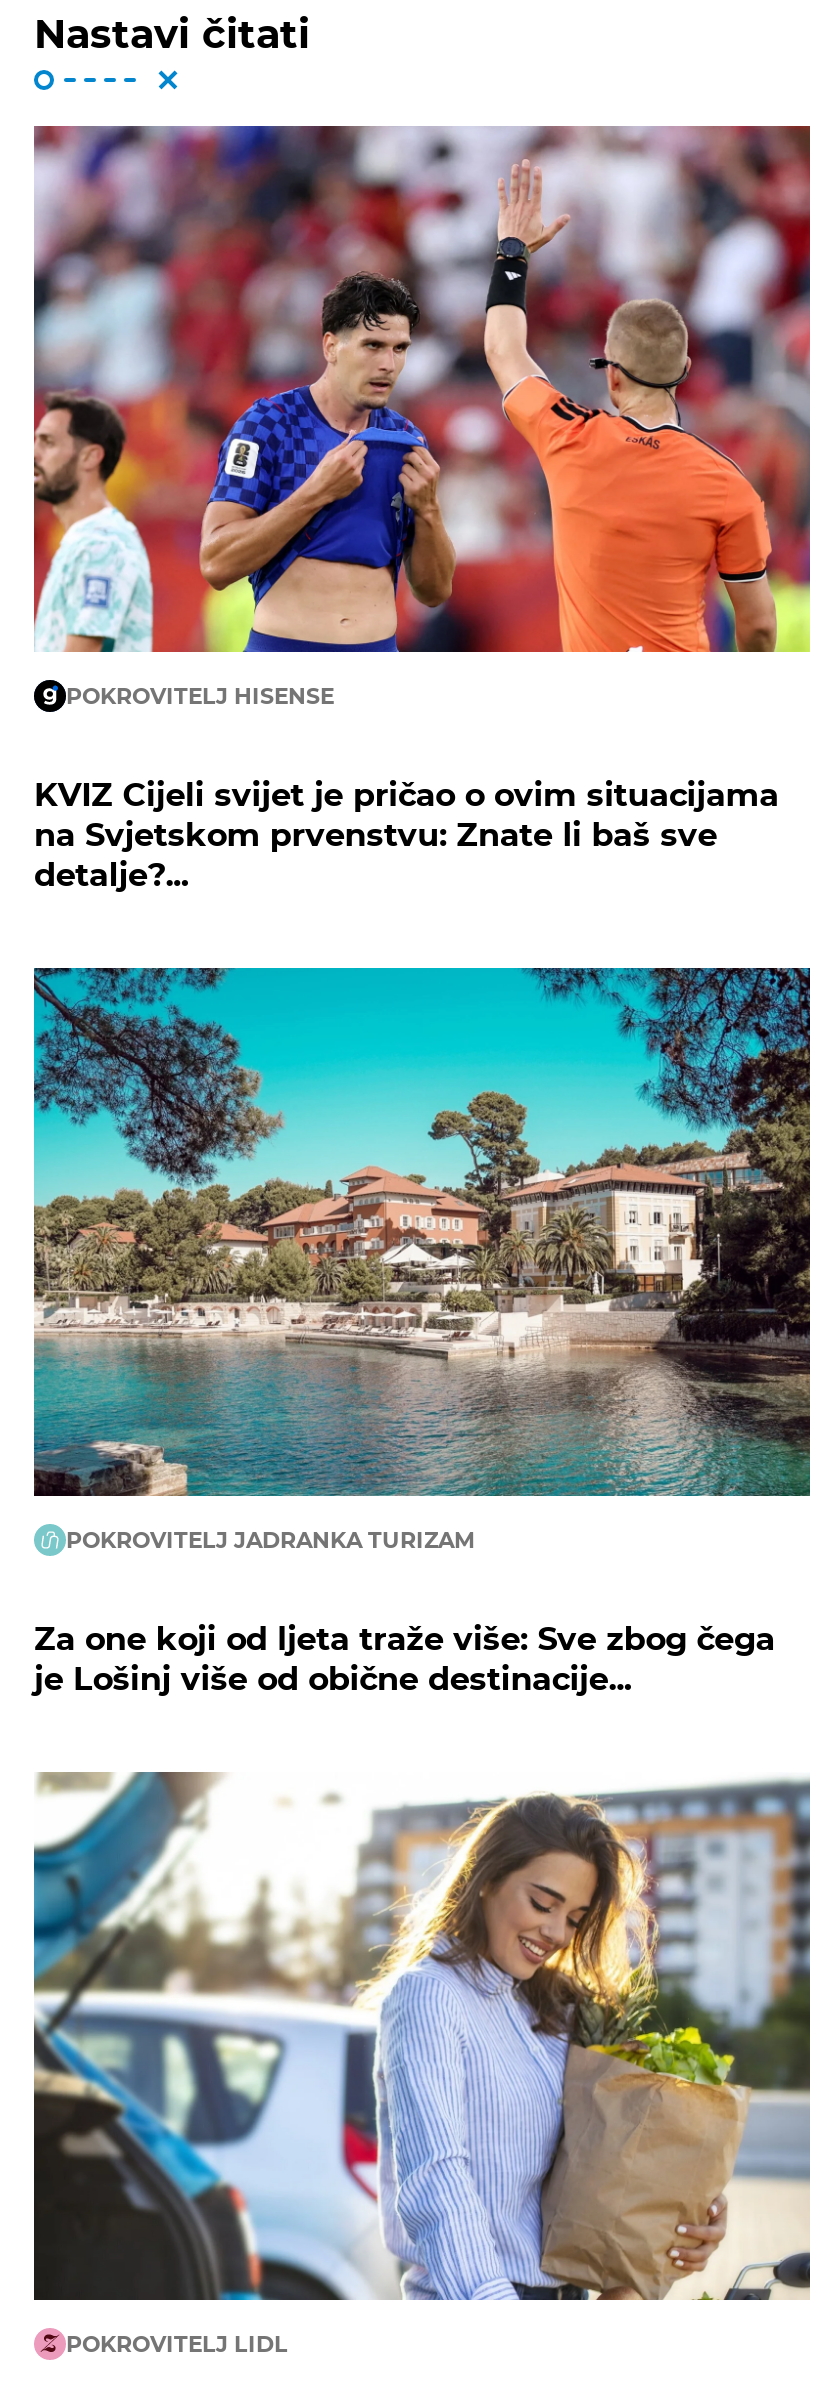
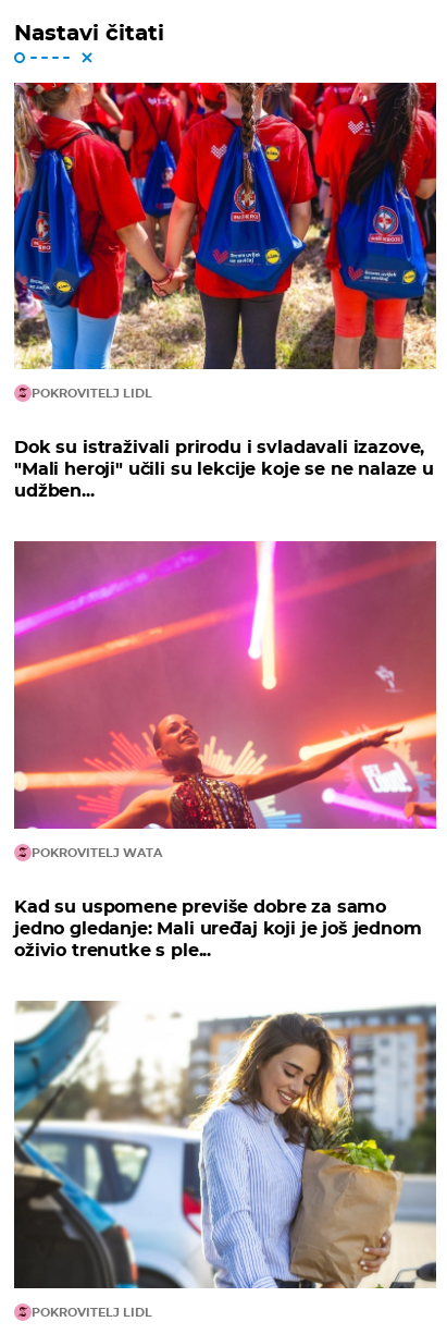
[32,124,812,711] [image] | POKROVITELJ HISENSE -> [13,82,437,401] [image] | POKROVITELJ LIDL
[34,777,779,895] KVIZ Cijeli svijet je pričao o ovim situacijama | na Svjetskom prvenstvu: Znate li baš sve | detalje?... -> [14,437,434,501] Dok su istraživali prirodu i svladavali izazove, | "Mali heroji" učili su lekcije koje se ne nalaze u | udžben...
[32,966,812,1554] [image] | POKROVITELJ JADRANKA TURIZAM -> [13,540,437,861] [image] | POKROVITELJ WATA
[34,1620,775,1698] Za one koji od ljeta traže više: Sve zbog čega | je Lošinj više od obične destinacije... -> [14,896,422,961] Kad su uspomene previše dobre za samo | jedno gledanje: Mali uređaj koji je još jednom | oživio trenutke s ple...

